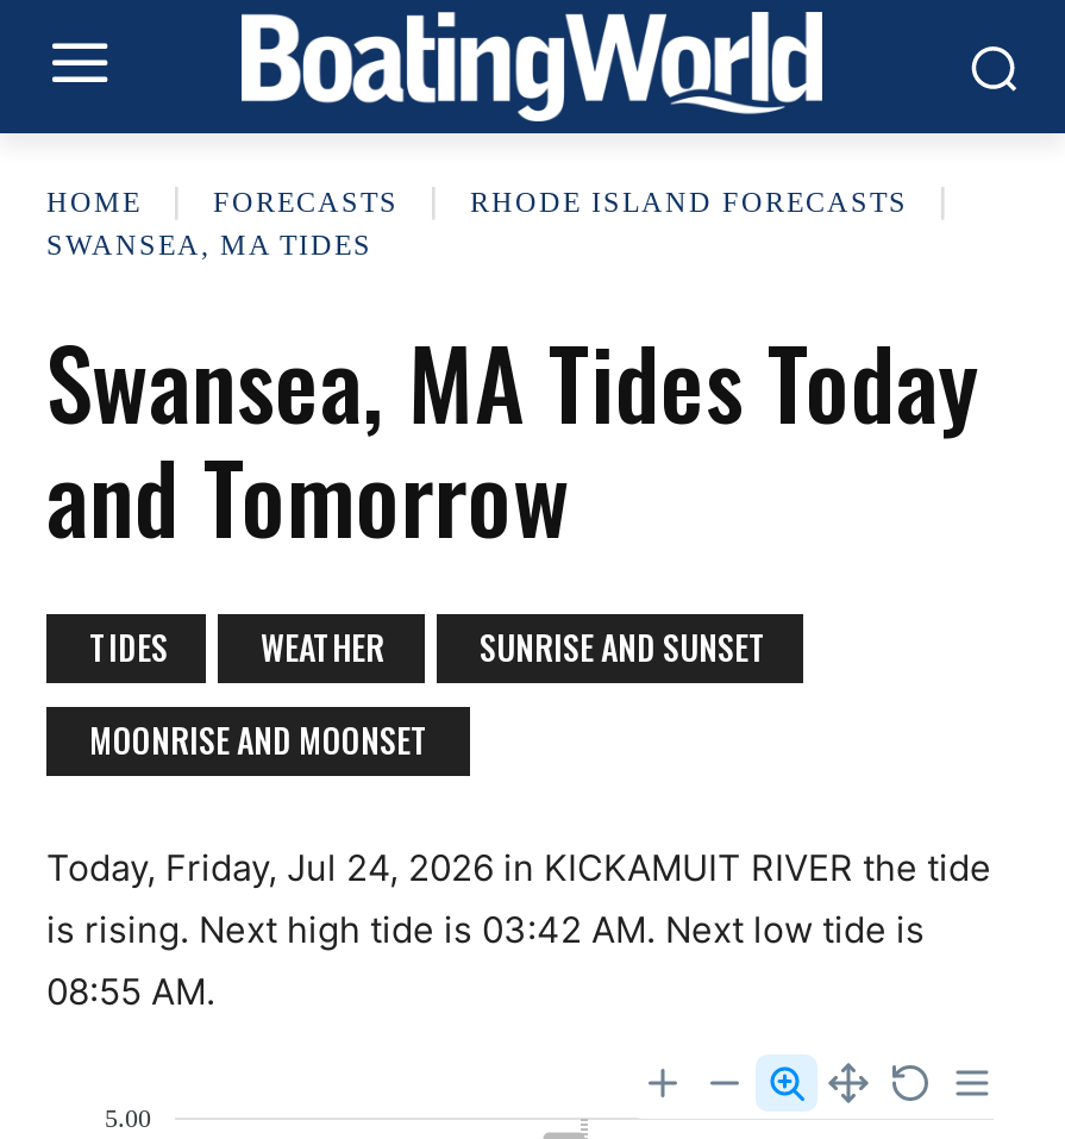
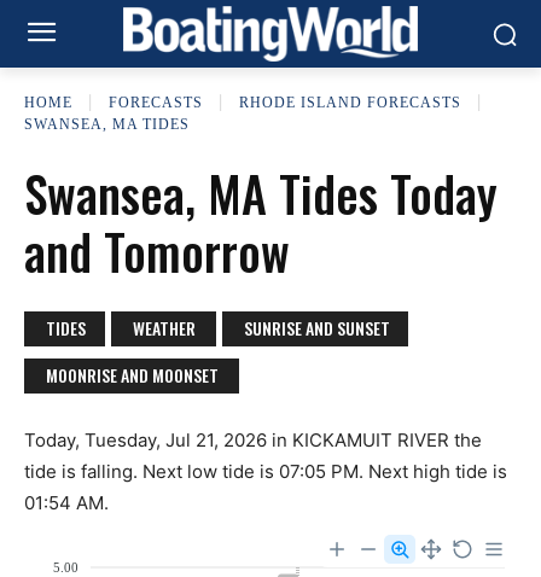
[46,845,991,1014] Today, Friday, Jul 24, 2026 in KICKAMUIT RIVER the tide | is rising. Next high tide is 03:42 AM. Next low tide is | 08:55 AM. -> [24,429,507,514] Today, Tuesday, Jul 21, 2026 in KICKAMUIT RIVER the | tide is falling. Next low tide is 07:05 PM. Next high tide is | 01:54 AM.

